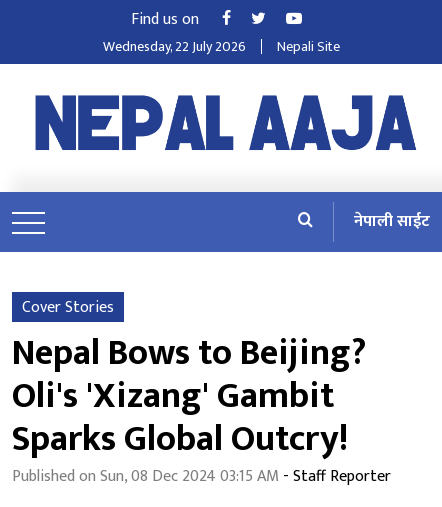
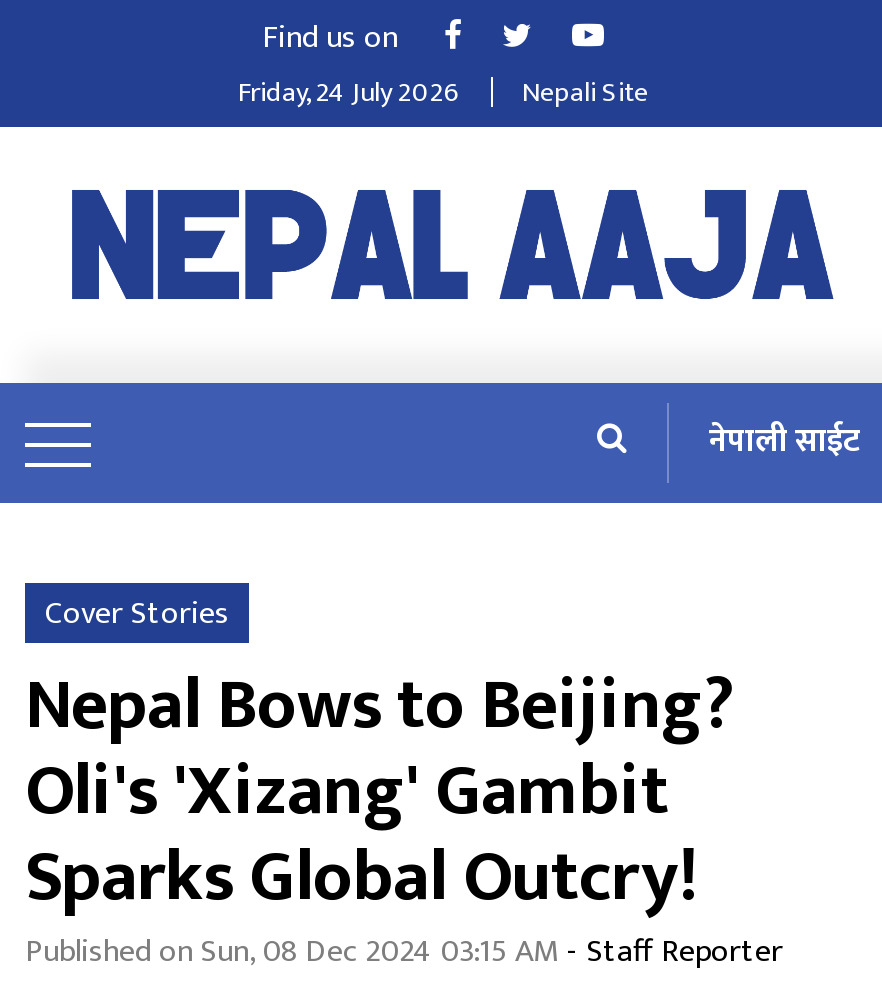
[102,35,245,58] Wednesday, 22 July 2026 -> [238,69,460,115] Friday, 24 July 2026

